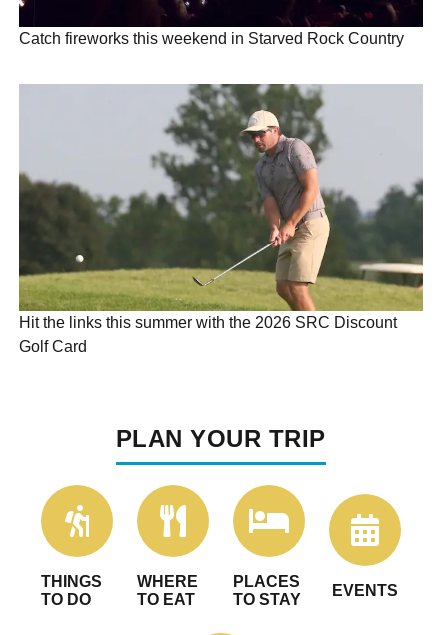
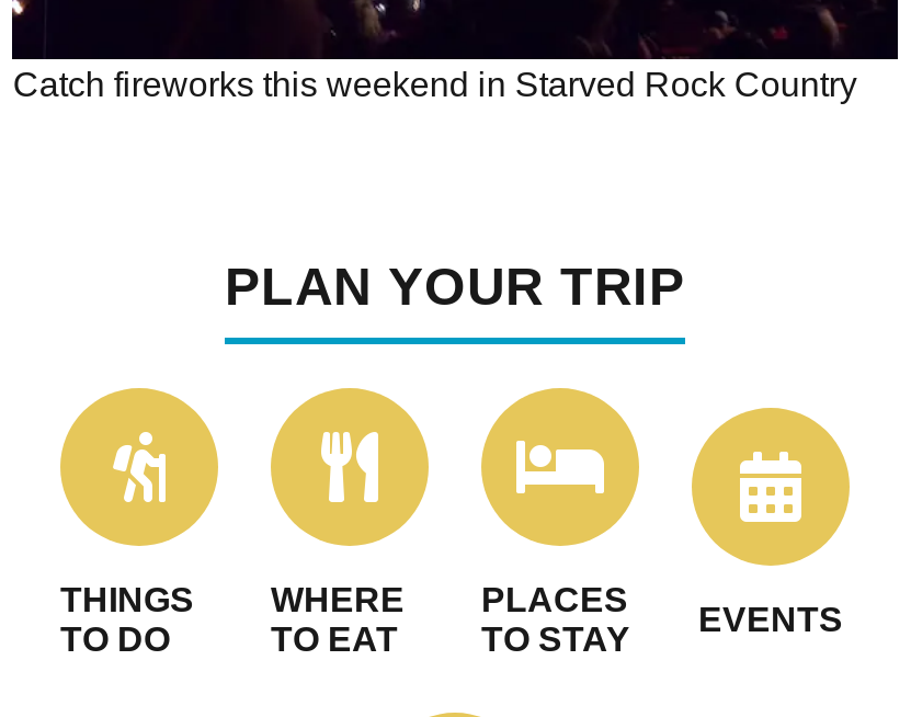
[18,83,424,355] [image] | Hit the links this summer with the 2026 SRC Discount | Golf Card -> none

